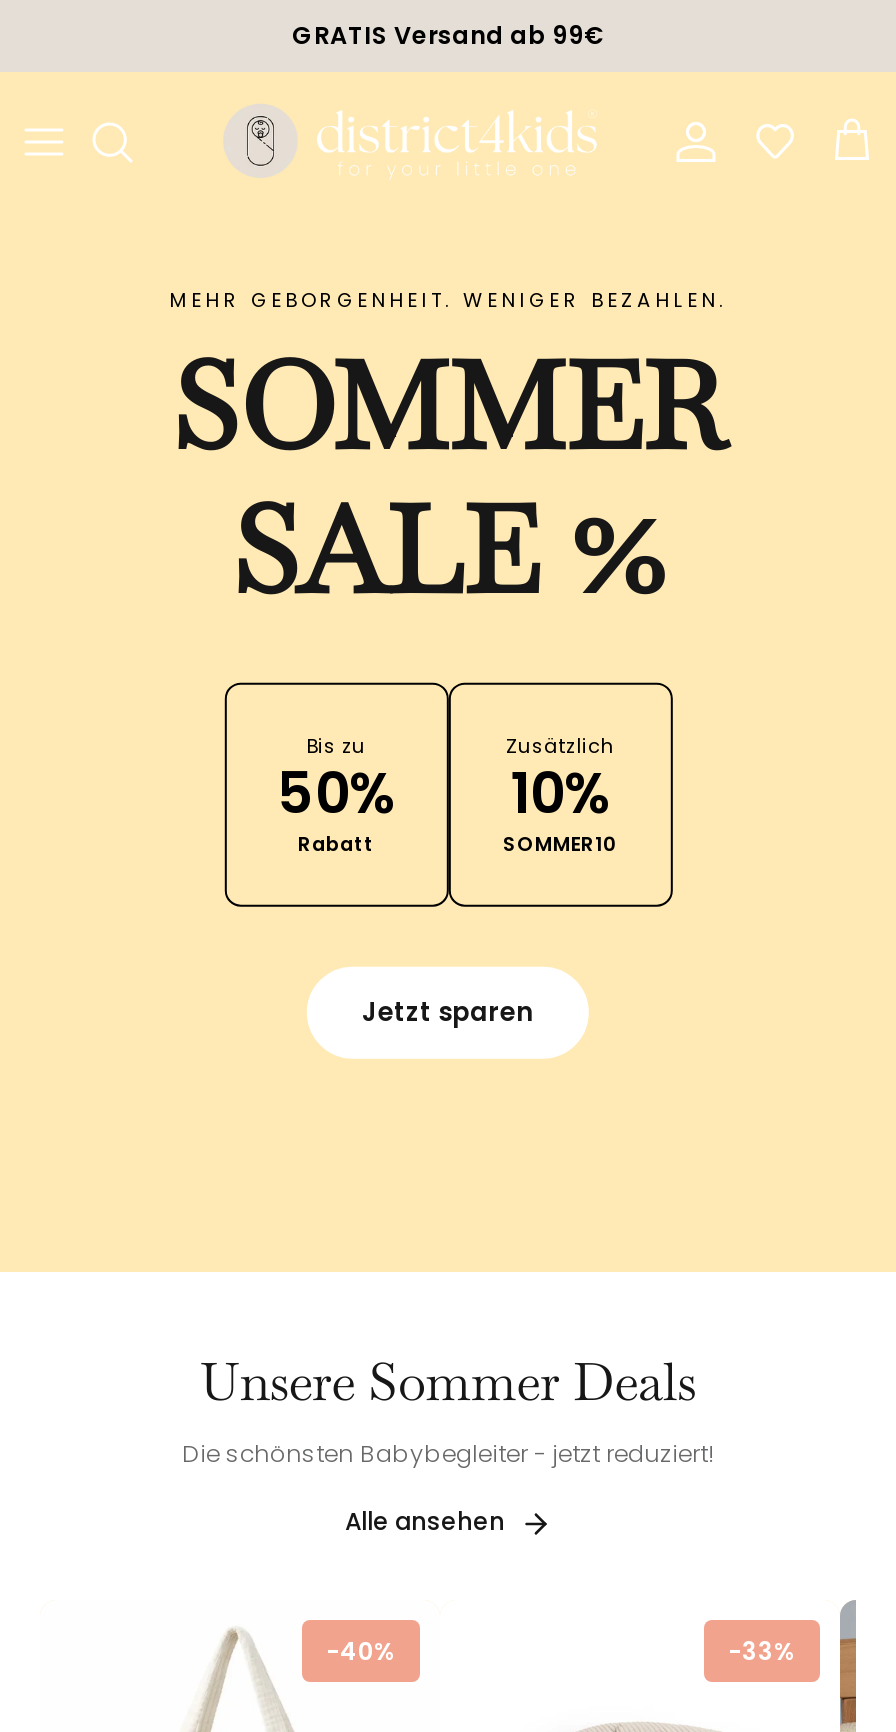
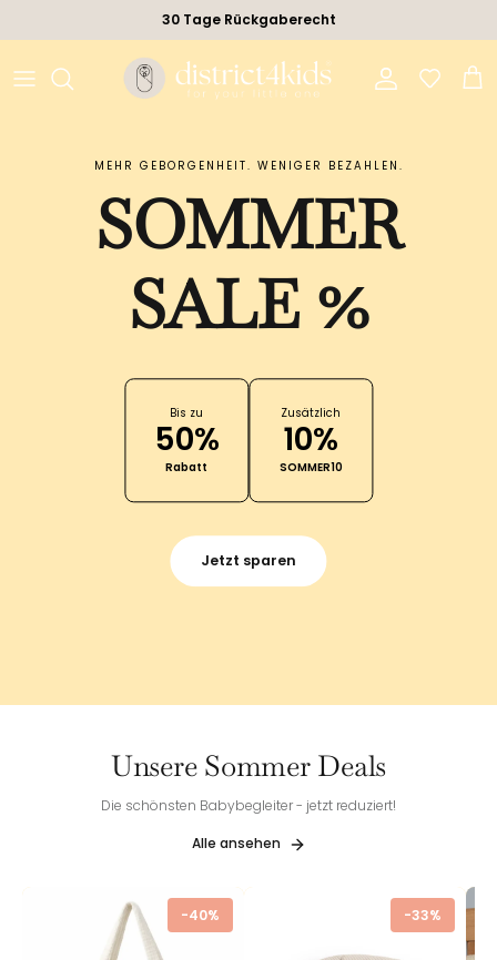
none -> [161,11,336,29] 30 Tage Rückgaberecht

